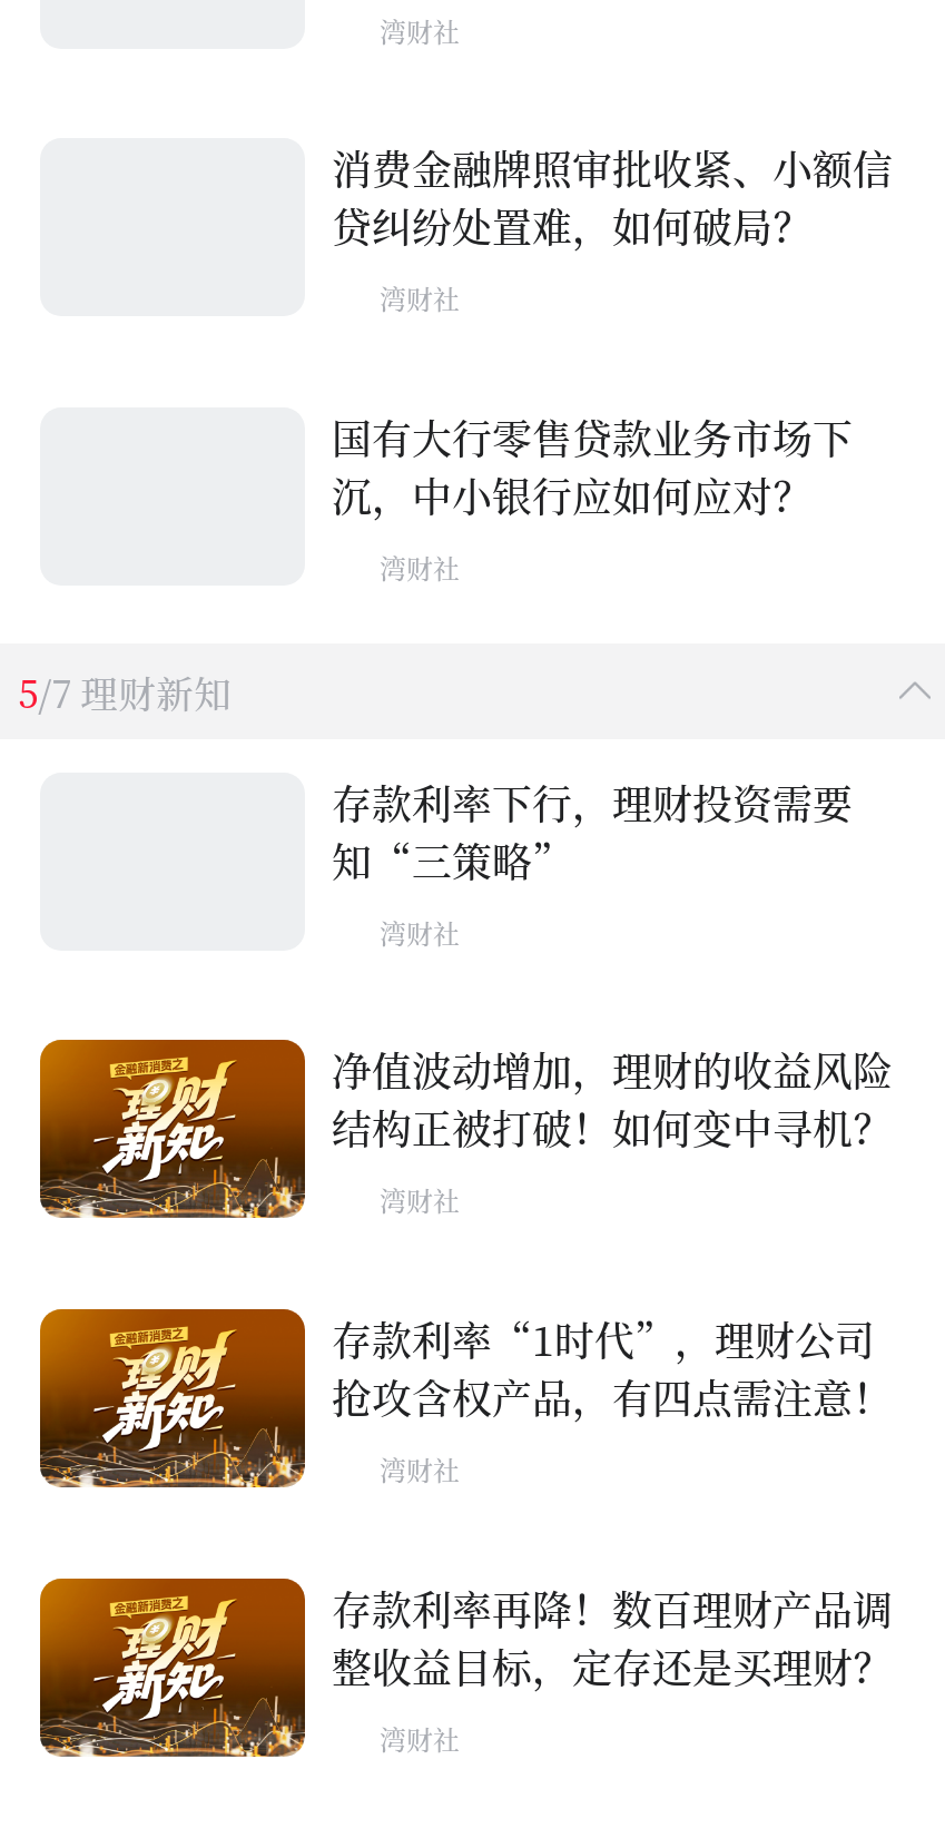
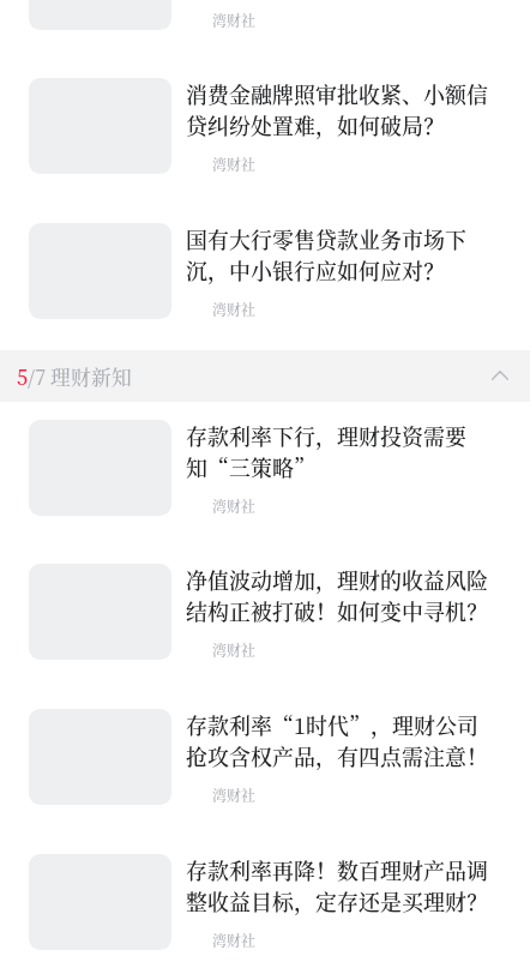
[38,1038,307,1220] [image] -> none
[38,1307,307,1490] [image] -> none
[38,1576,307,1759] [image] -> none

